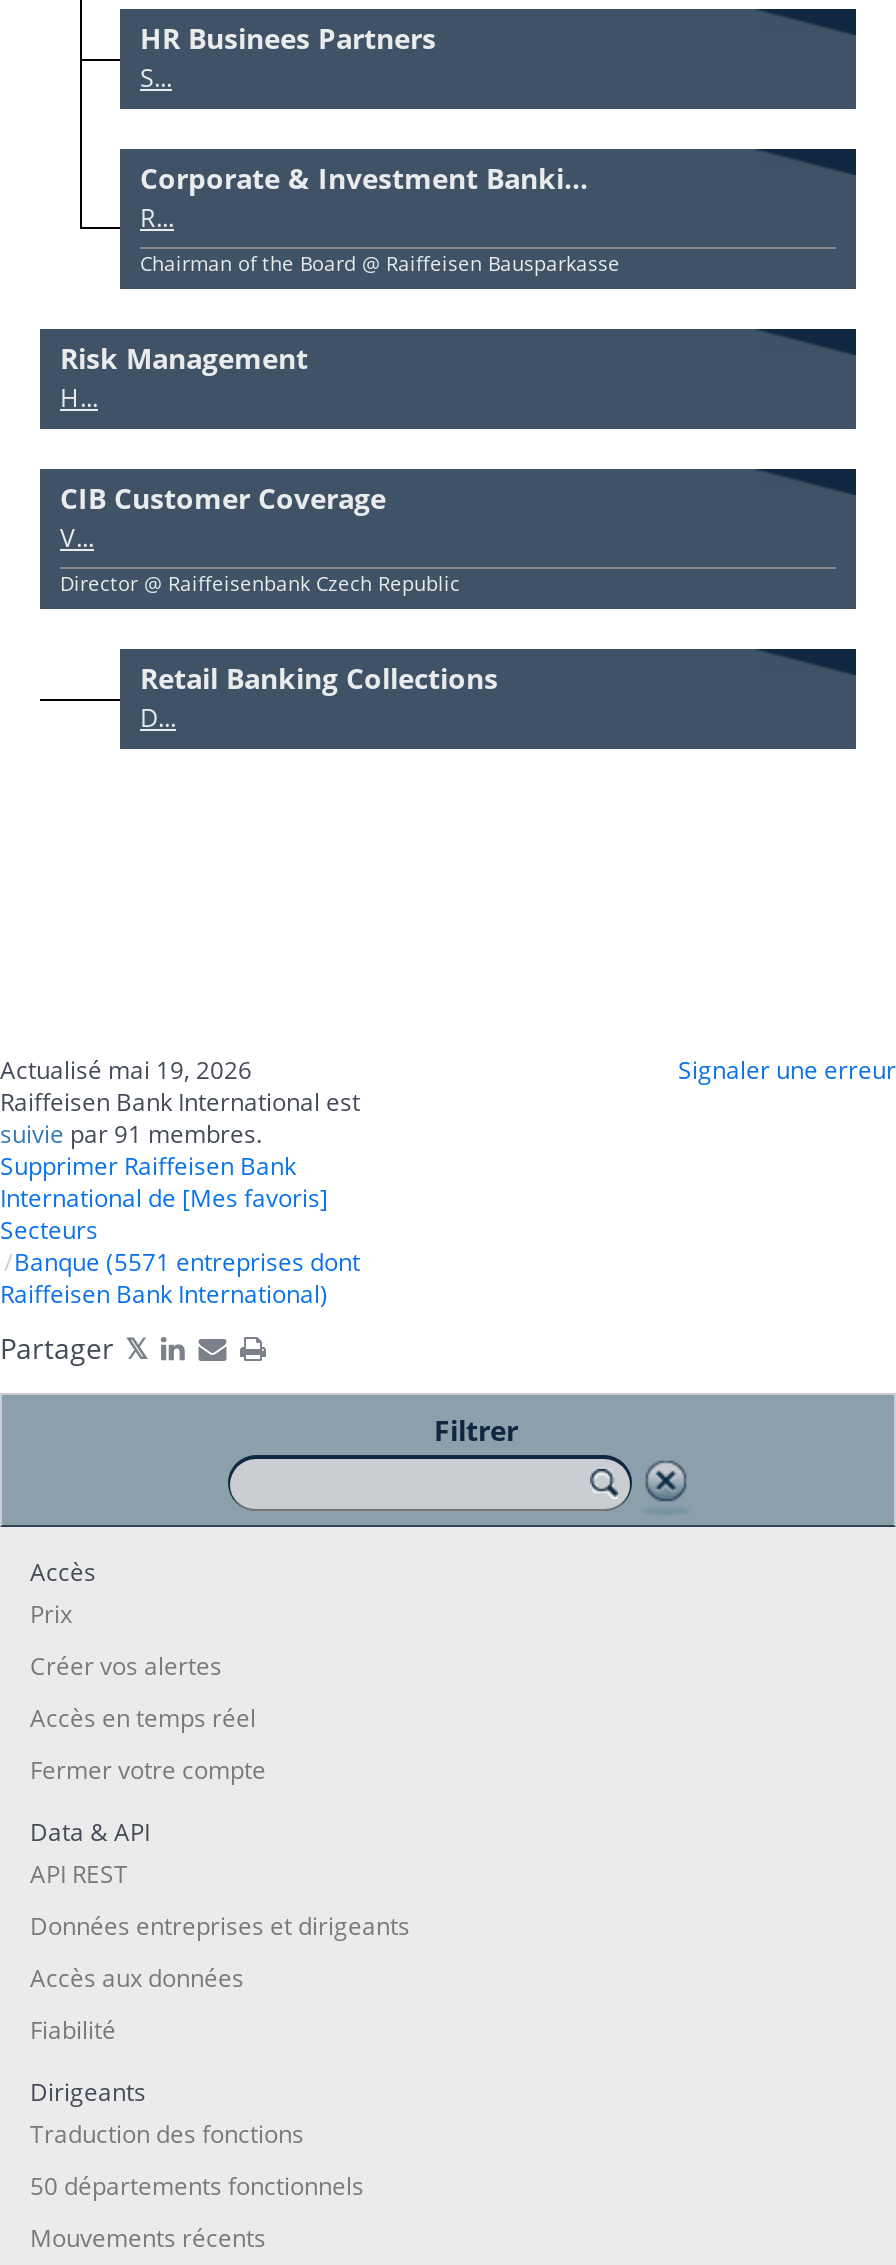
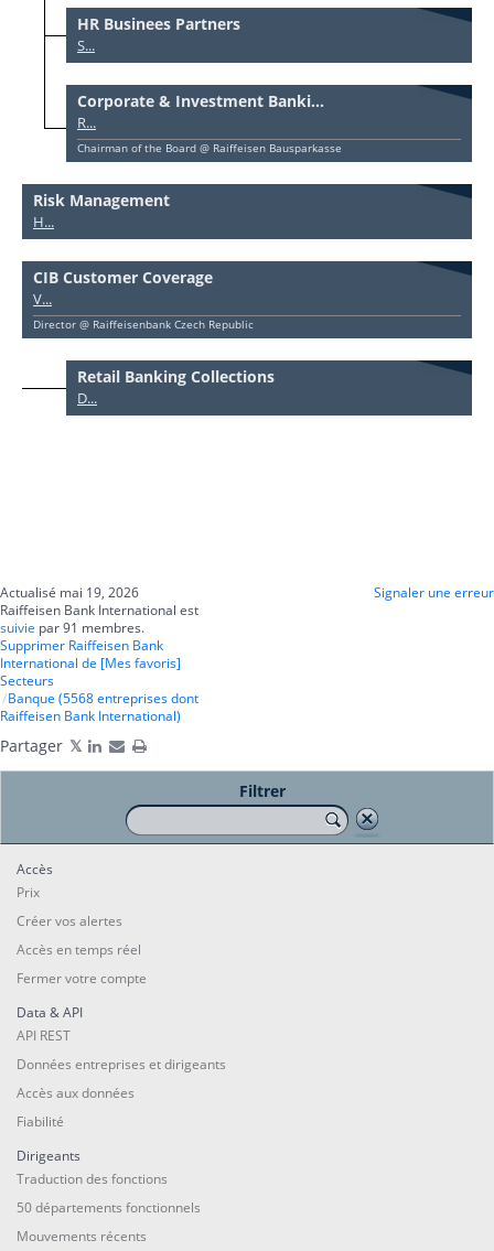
[14,1245,360,1277] Banque (5571 entreprises dont -> [8,689,198,706] Banque (5568 entreprises dont

